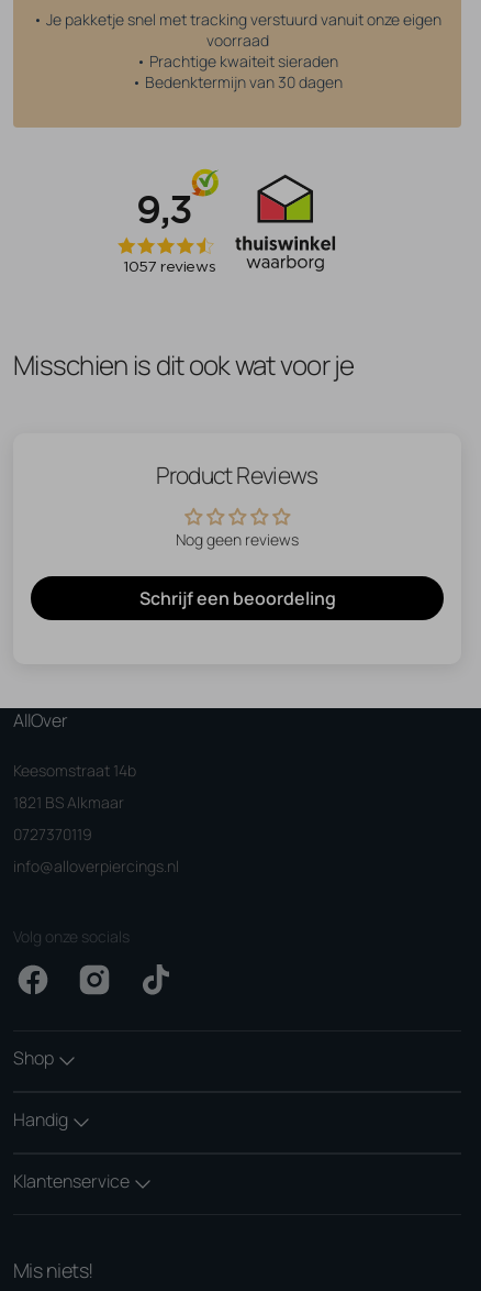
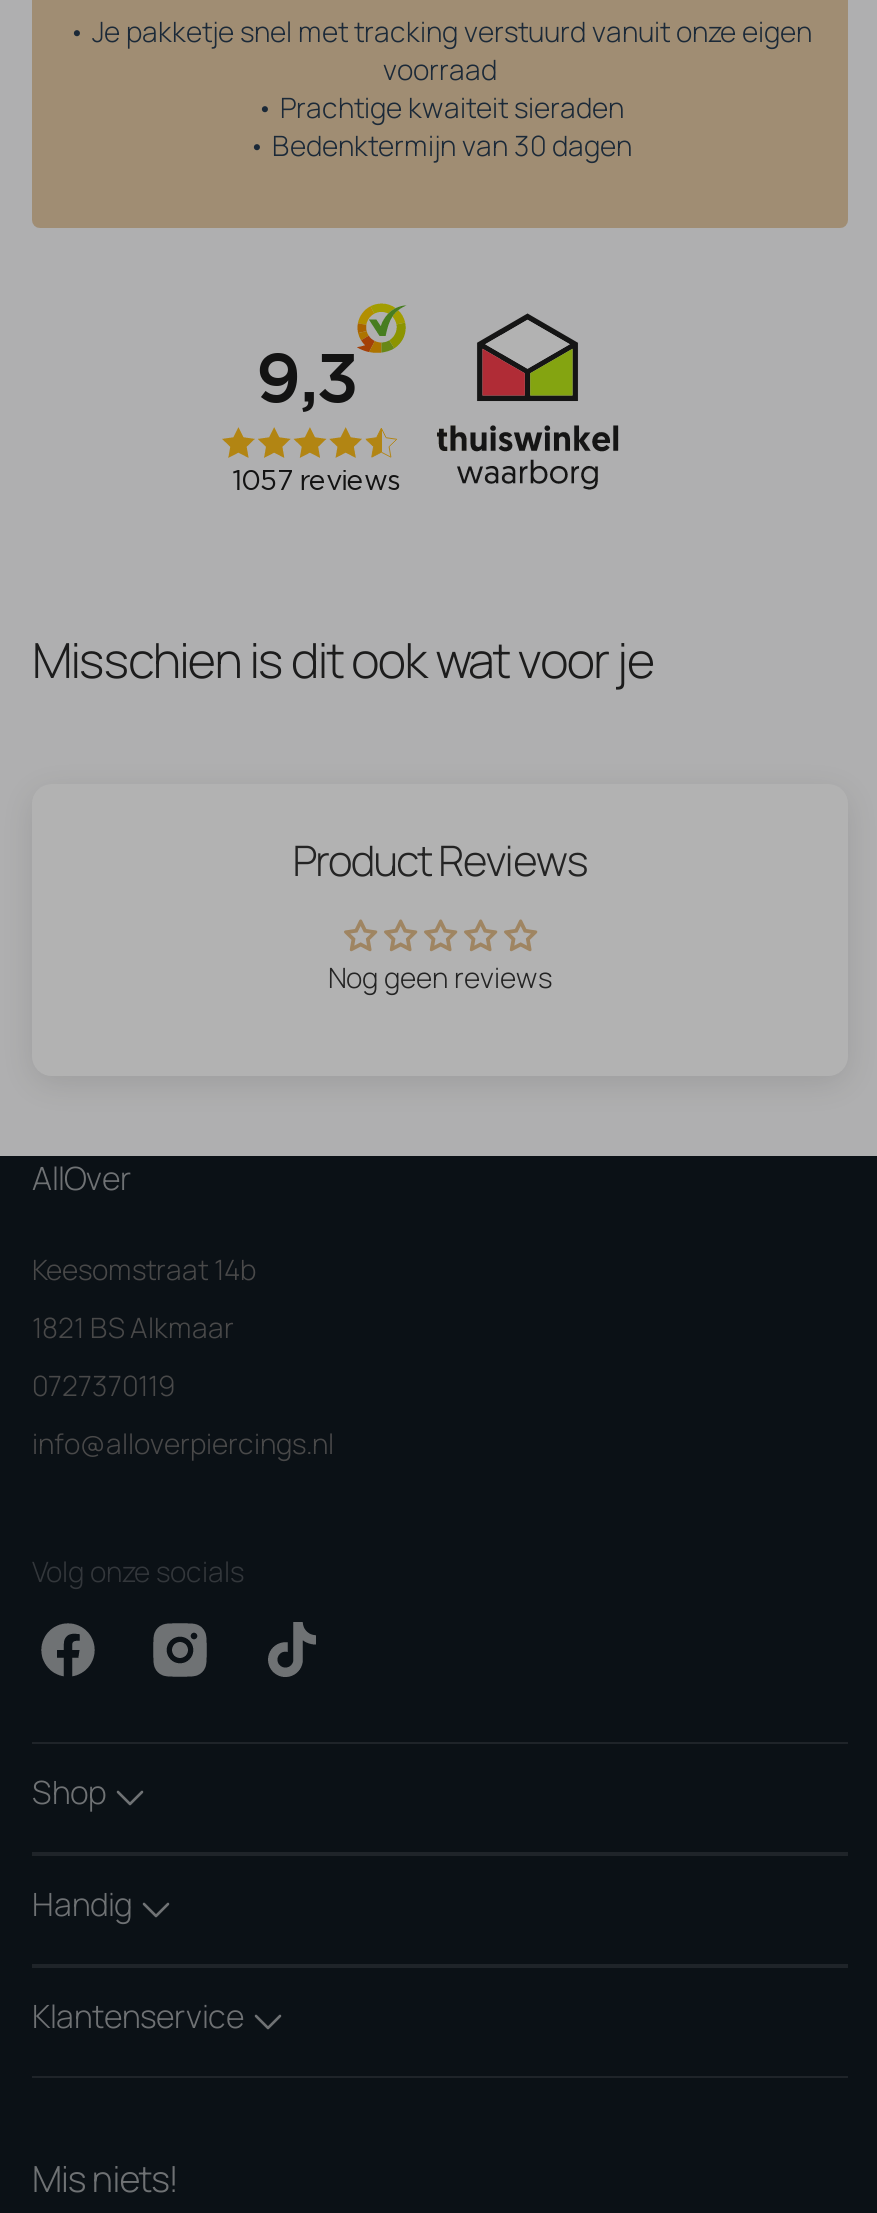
[139,586,335,610] Schrijf een beoordeling -> none

